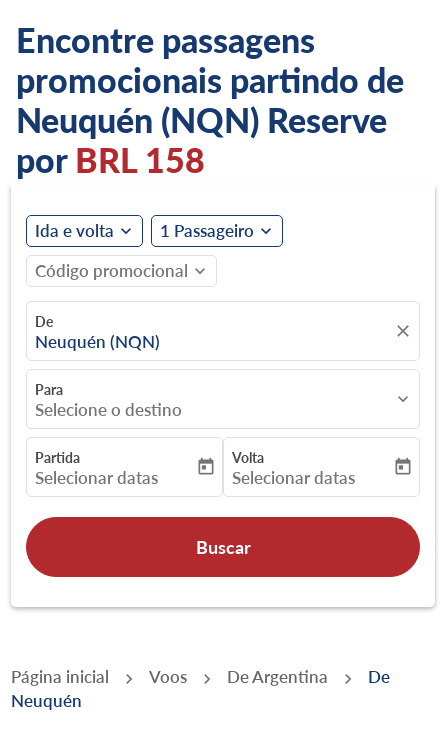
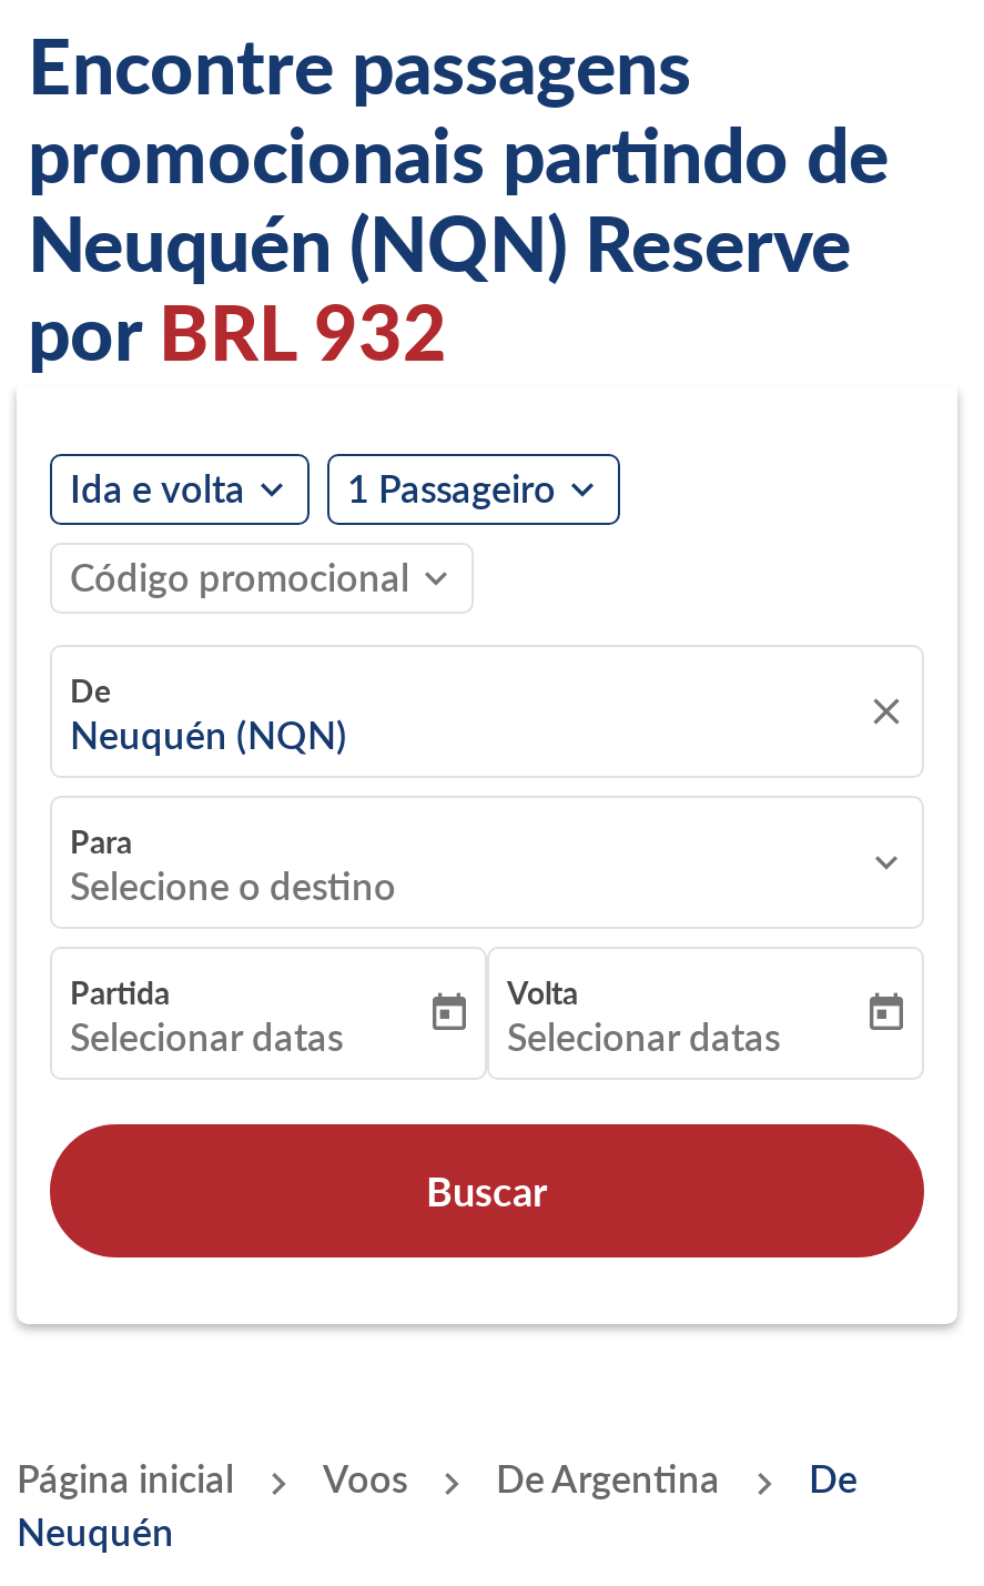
[16,139,205,180] por BRL 158 -> [28,285,447,376] por BRL 932

